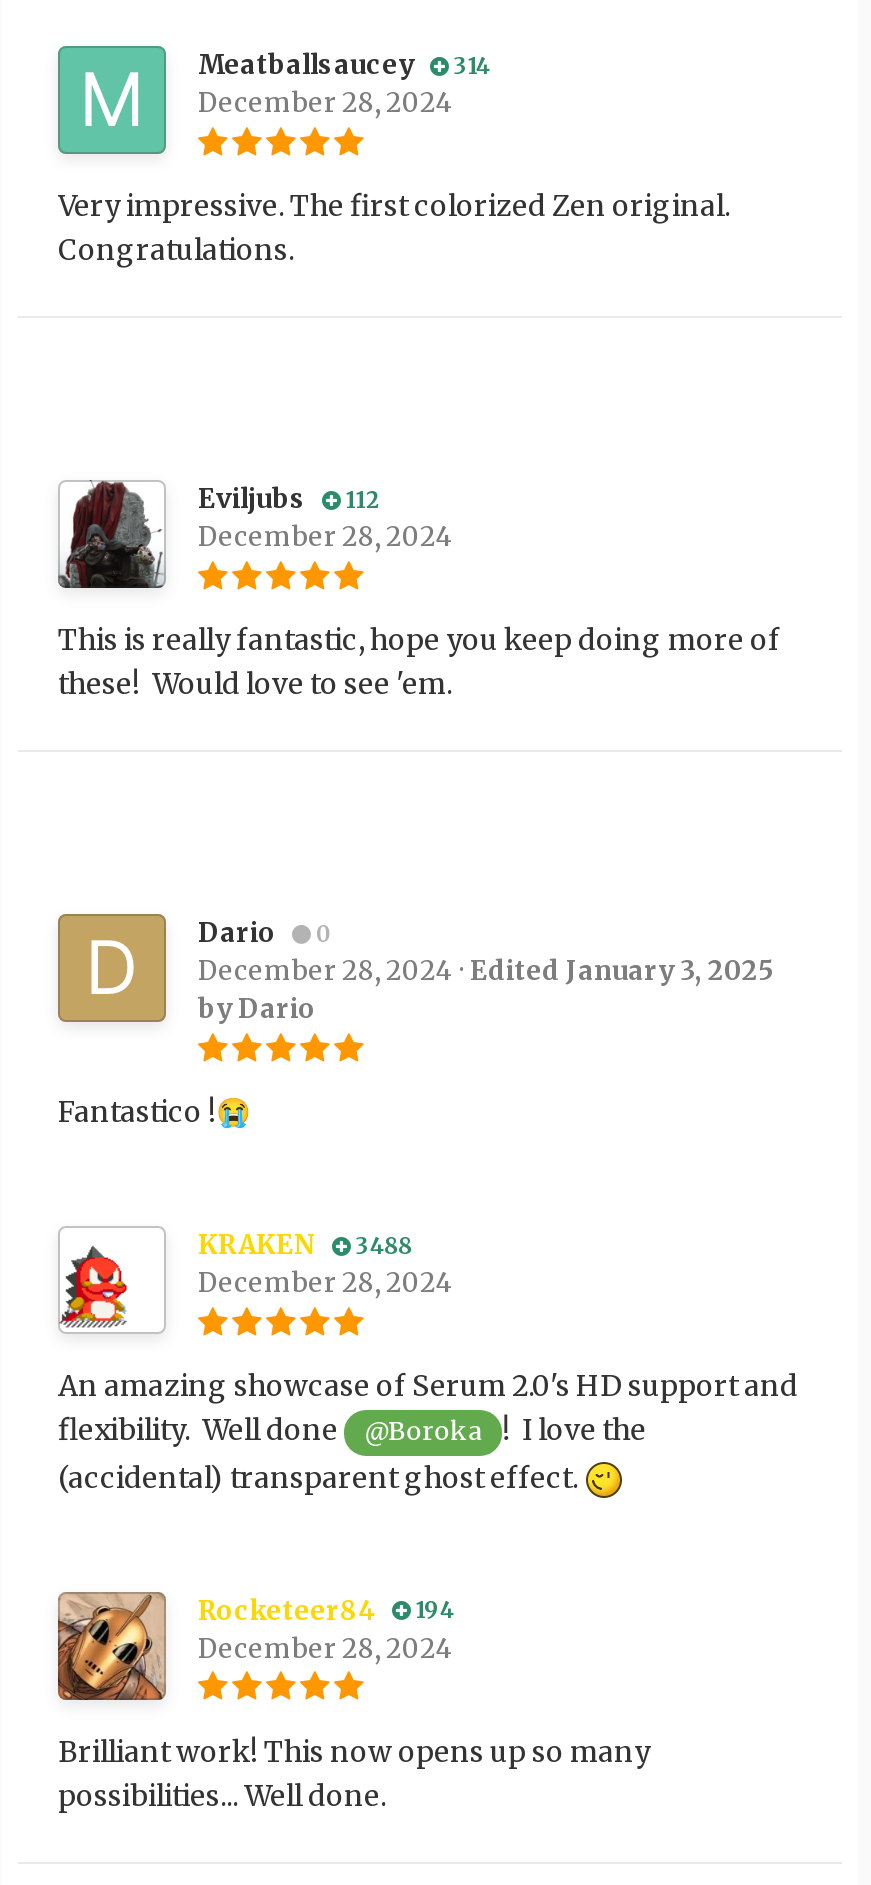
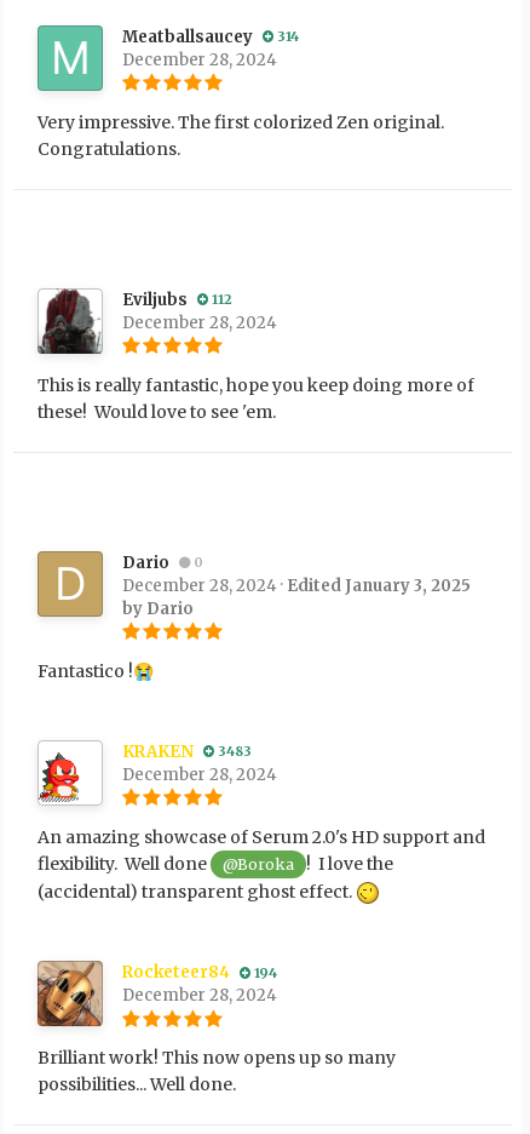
[198,1228,412,1262] KRAKEN 3488 -> [122,741,252,762] KRAKEN 3483

